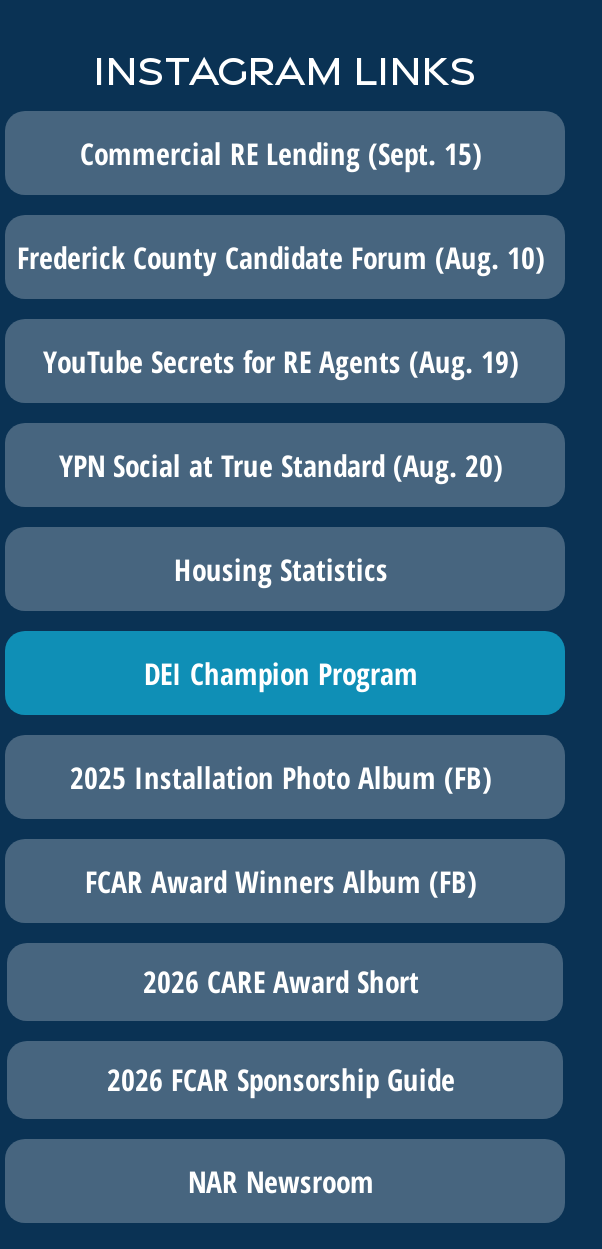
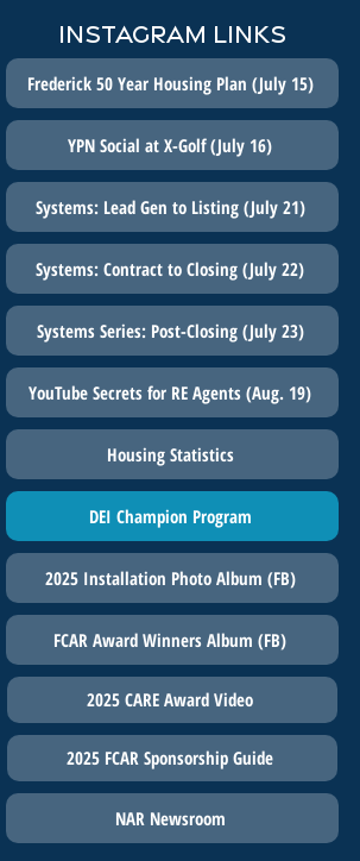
[17,133,545,277] Commercial RE Lending (Sept. 15) | Frederick County Candidate Forum (Aug. 10) -> [27,71,313,342] Frederick 50 Year Housing Plan (July 15) | YPN Social at X-Golf (July 16) | Systems: Lead Gen to Listing (July 21) | Systems: Contract to Closing (July 22) | Systems Series: Post-Closing (July 23)
moved [43,341,519,381] -> [29,381,311,404]: YouTube Secrets for RE Agents (Aug. 19)
[59,445,503,485] YPN Social at True Standard (Aug. 20) -> none
[143,961,419,1001] 2026 CARE Award Short -> [87,687,253,711] 2025 CARE Award Video
[107,1059,455,1099] 2026 FCAR Sponsorship Guide -> [67,746,273,769] 2025 FCAR Sponsorship Guide

